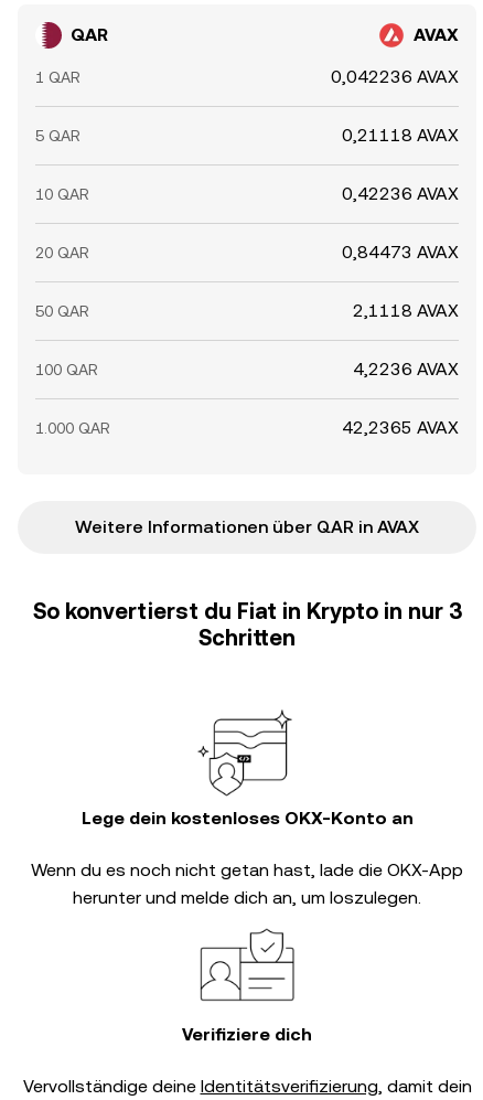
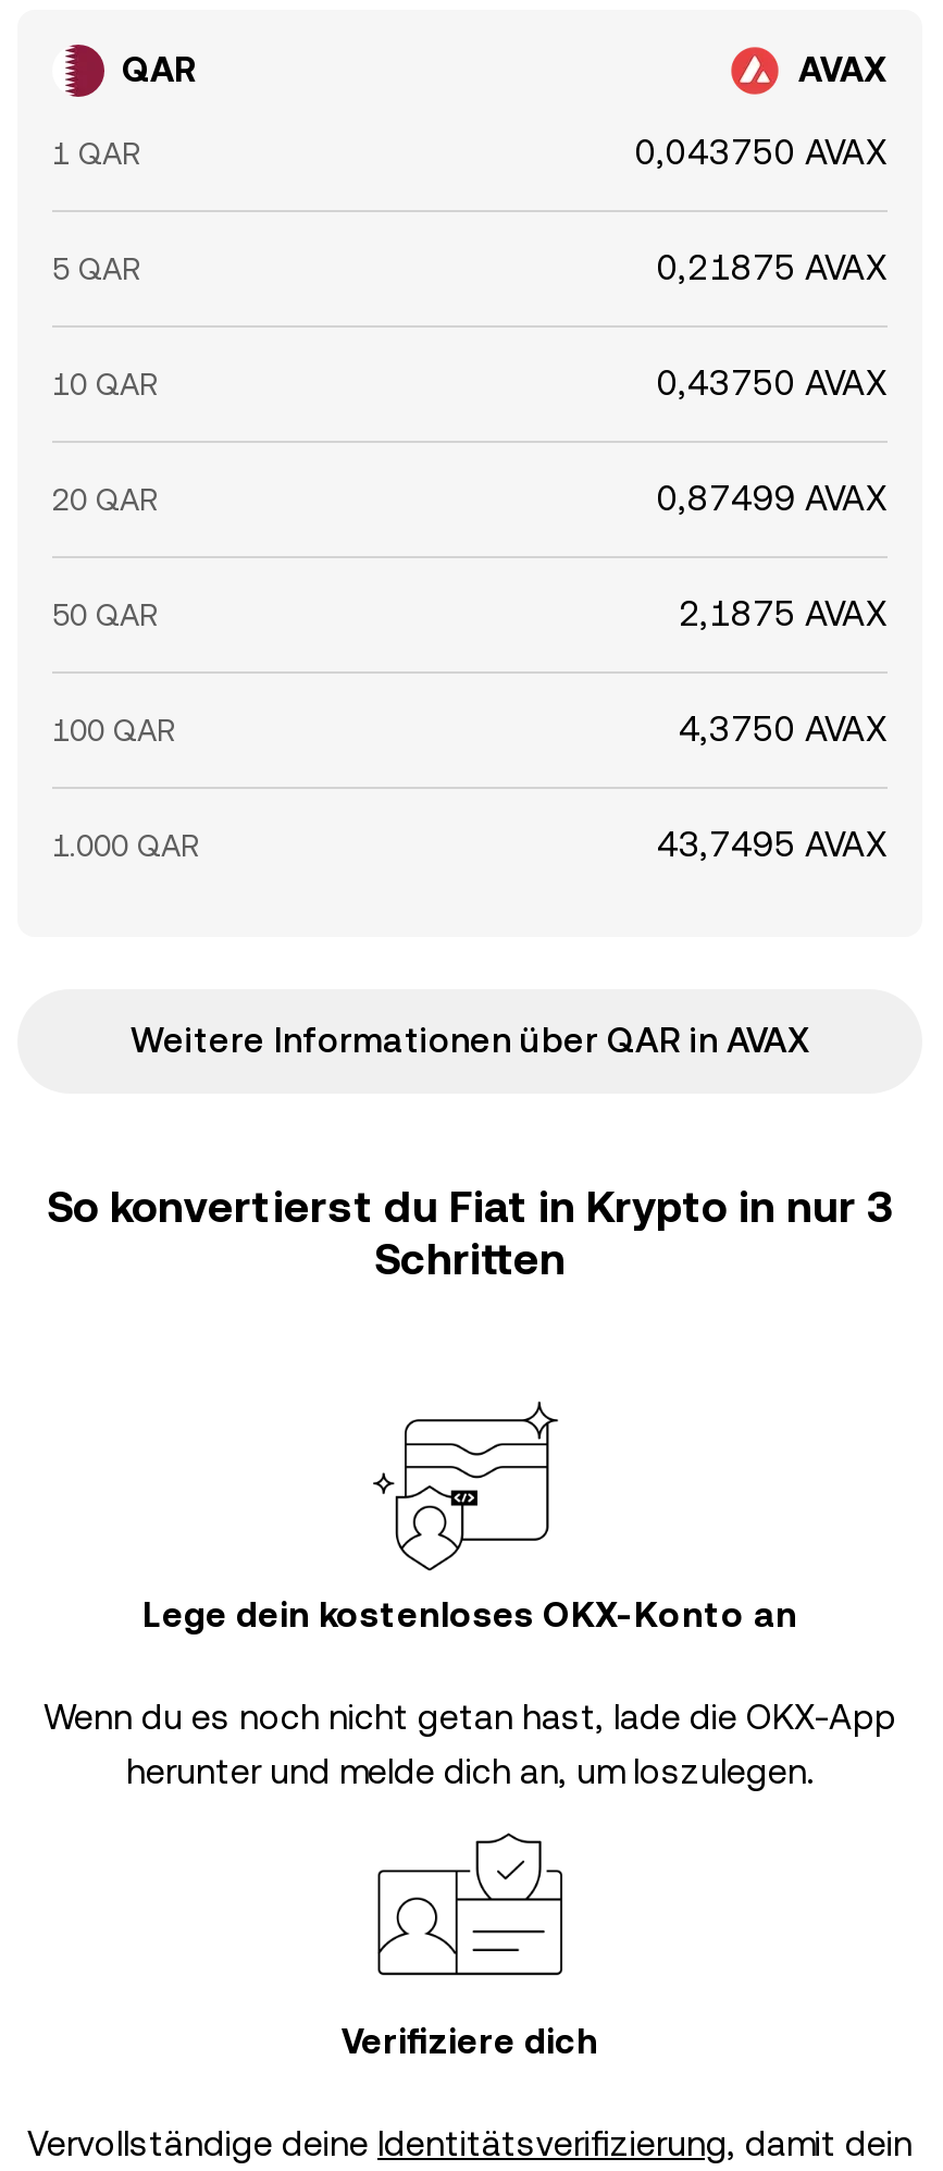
[331,66,459,87] 0,042236 AVAX -> [635,132,888,173] 0,043750 AVAX
[342,125,459,146] 0,21118 AVAX -> [657,247,888,288] 0,21875 AVAX
[342,183,459,204] 0,42236 AVAX -> [657,362,888,404] 0,43750 AVAX
[342,242,459,263] 0,84473 AVAX -> [657,478,888,519] 0,87499 AVAX
[353,300,459,321] 2,1118 AVAX -> [679,593,888,634] 2,1875 AVAX
[353,359,459,380] 4,2236 AVAX -> [679,708,888,750] 4,3750 AVAX
[342,417,459,438] 42,2365 AVAX -> [657,824,888,865] 43,7495 AVAX

